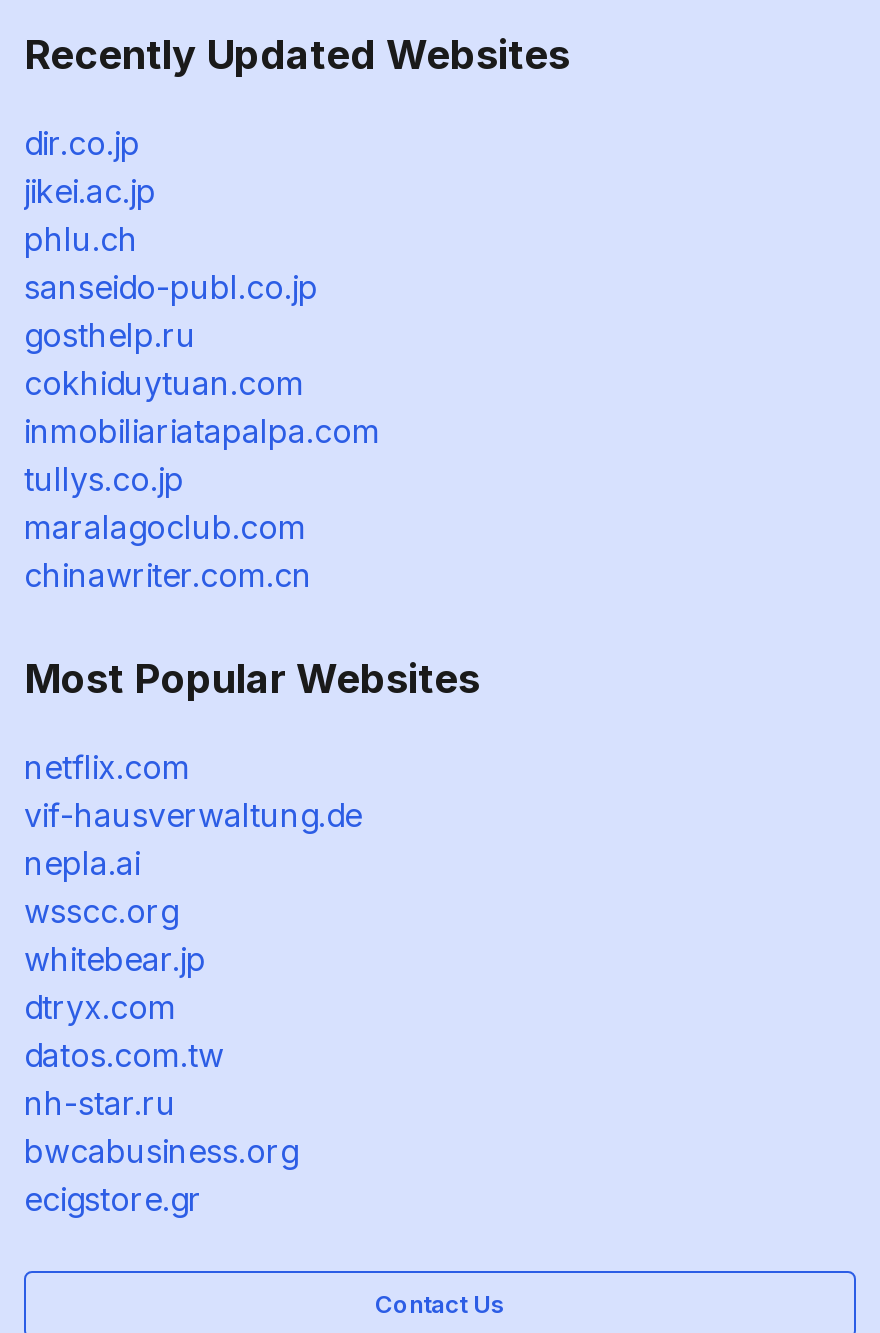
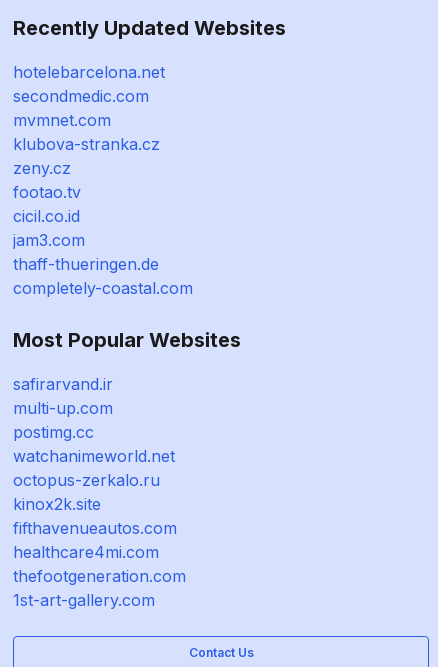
[24,123,380,595] dir.co.jp | jikei.ac.jp | phlu.ch | sanseido-publ.co.jp | gosthelp.ru | cokhiduytuan.com | inmobiliariatapalpa.com | tullys.co.jp | maralagoclub.com | chinawriter.com.cn -> [13,62,193,298] hotelebarcelona.net | secondmedic.com | mvmnet.com | klubova-stranka.cz | zeny.cz | footao.tv | cicil.co.id | jam3.com | thaff-thueringen.de | completely-coastal.com
[24,747,362,1219] netflix.com | vif-hausverwaltung.de | nepla.ai | wsscc.org | whitebear.jp | dtryx.com | datos.com.tw | nh-star.ru | bwcabusiness.org | ecigstore.gr -> [13,374,186,610] safirarvand.ir | multi-up.com | postimg.cc | watchanimeworld.net | octopus-zerkalo.ru | kinox2k.site | fifthavenueautos.com | healthcare4mi.com | thefootgeneration.com | 1st-art-gallery.com

